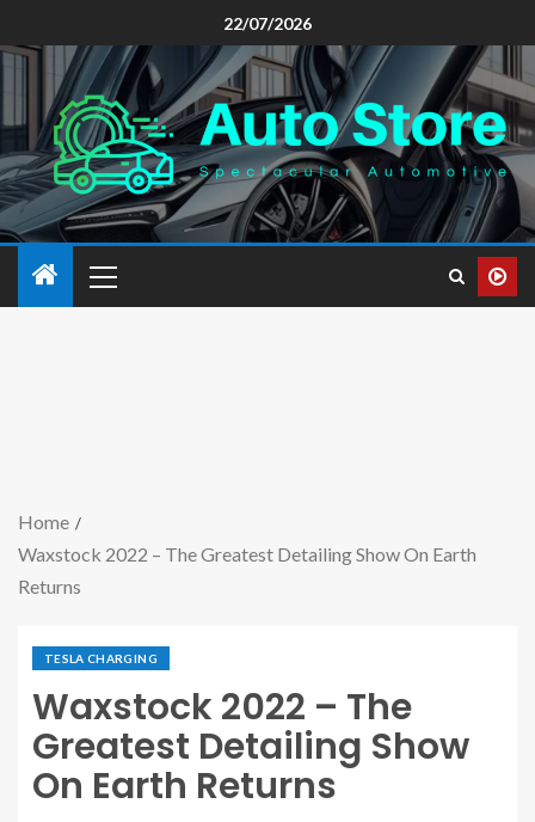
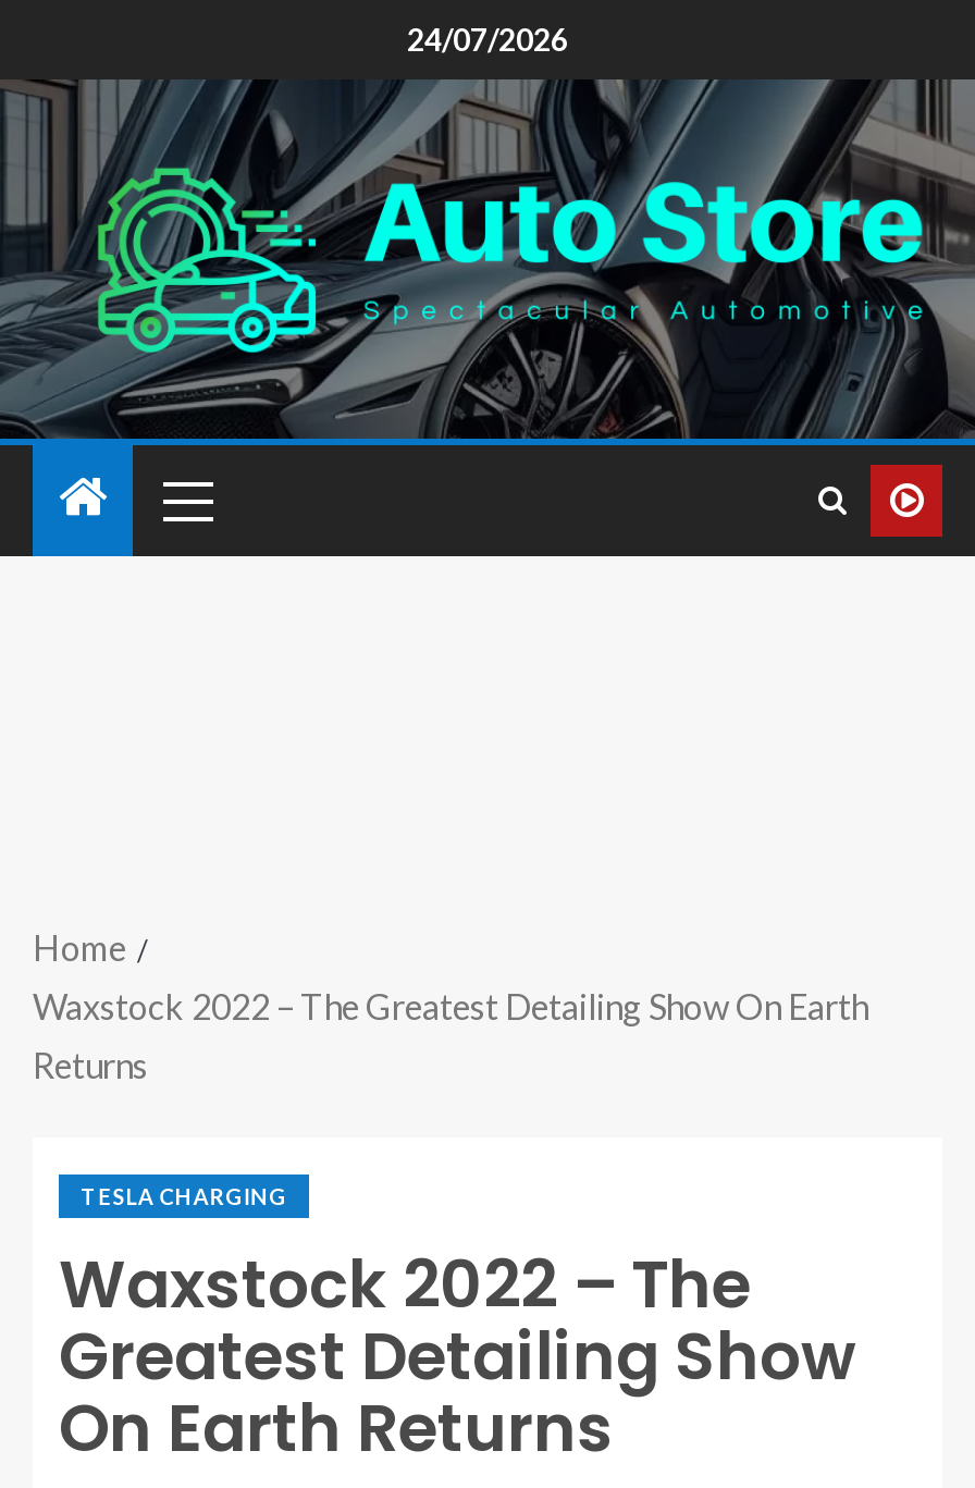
[223,13,312,33] 22/07/2026 -> [407,21,568,58] 24/07/2026

